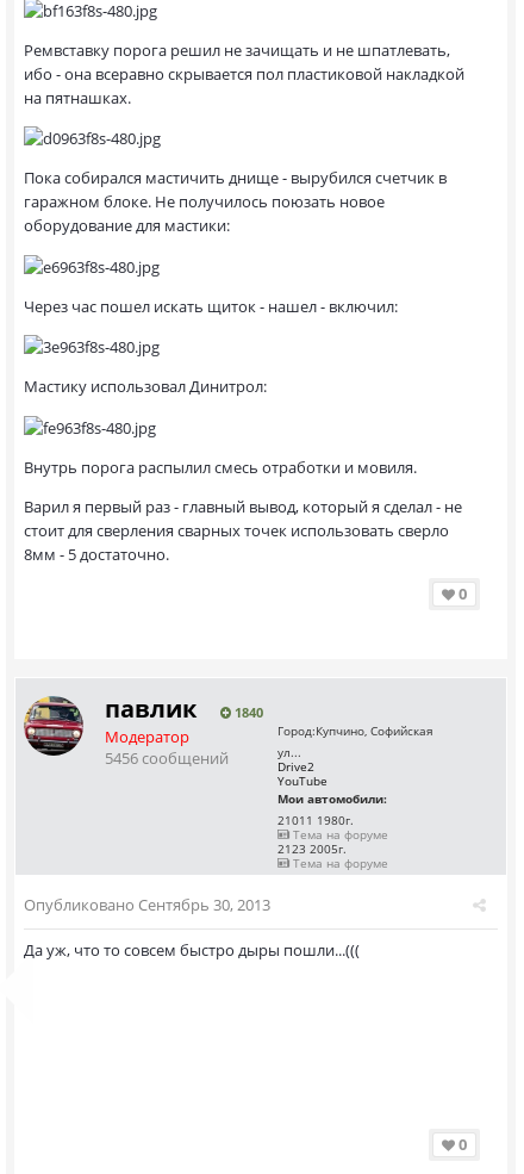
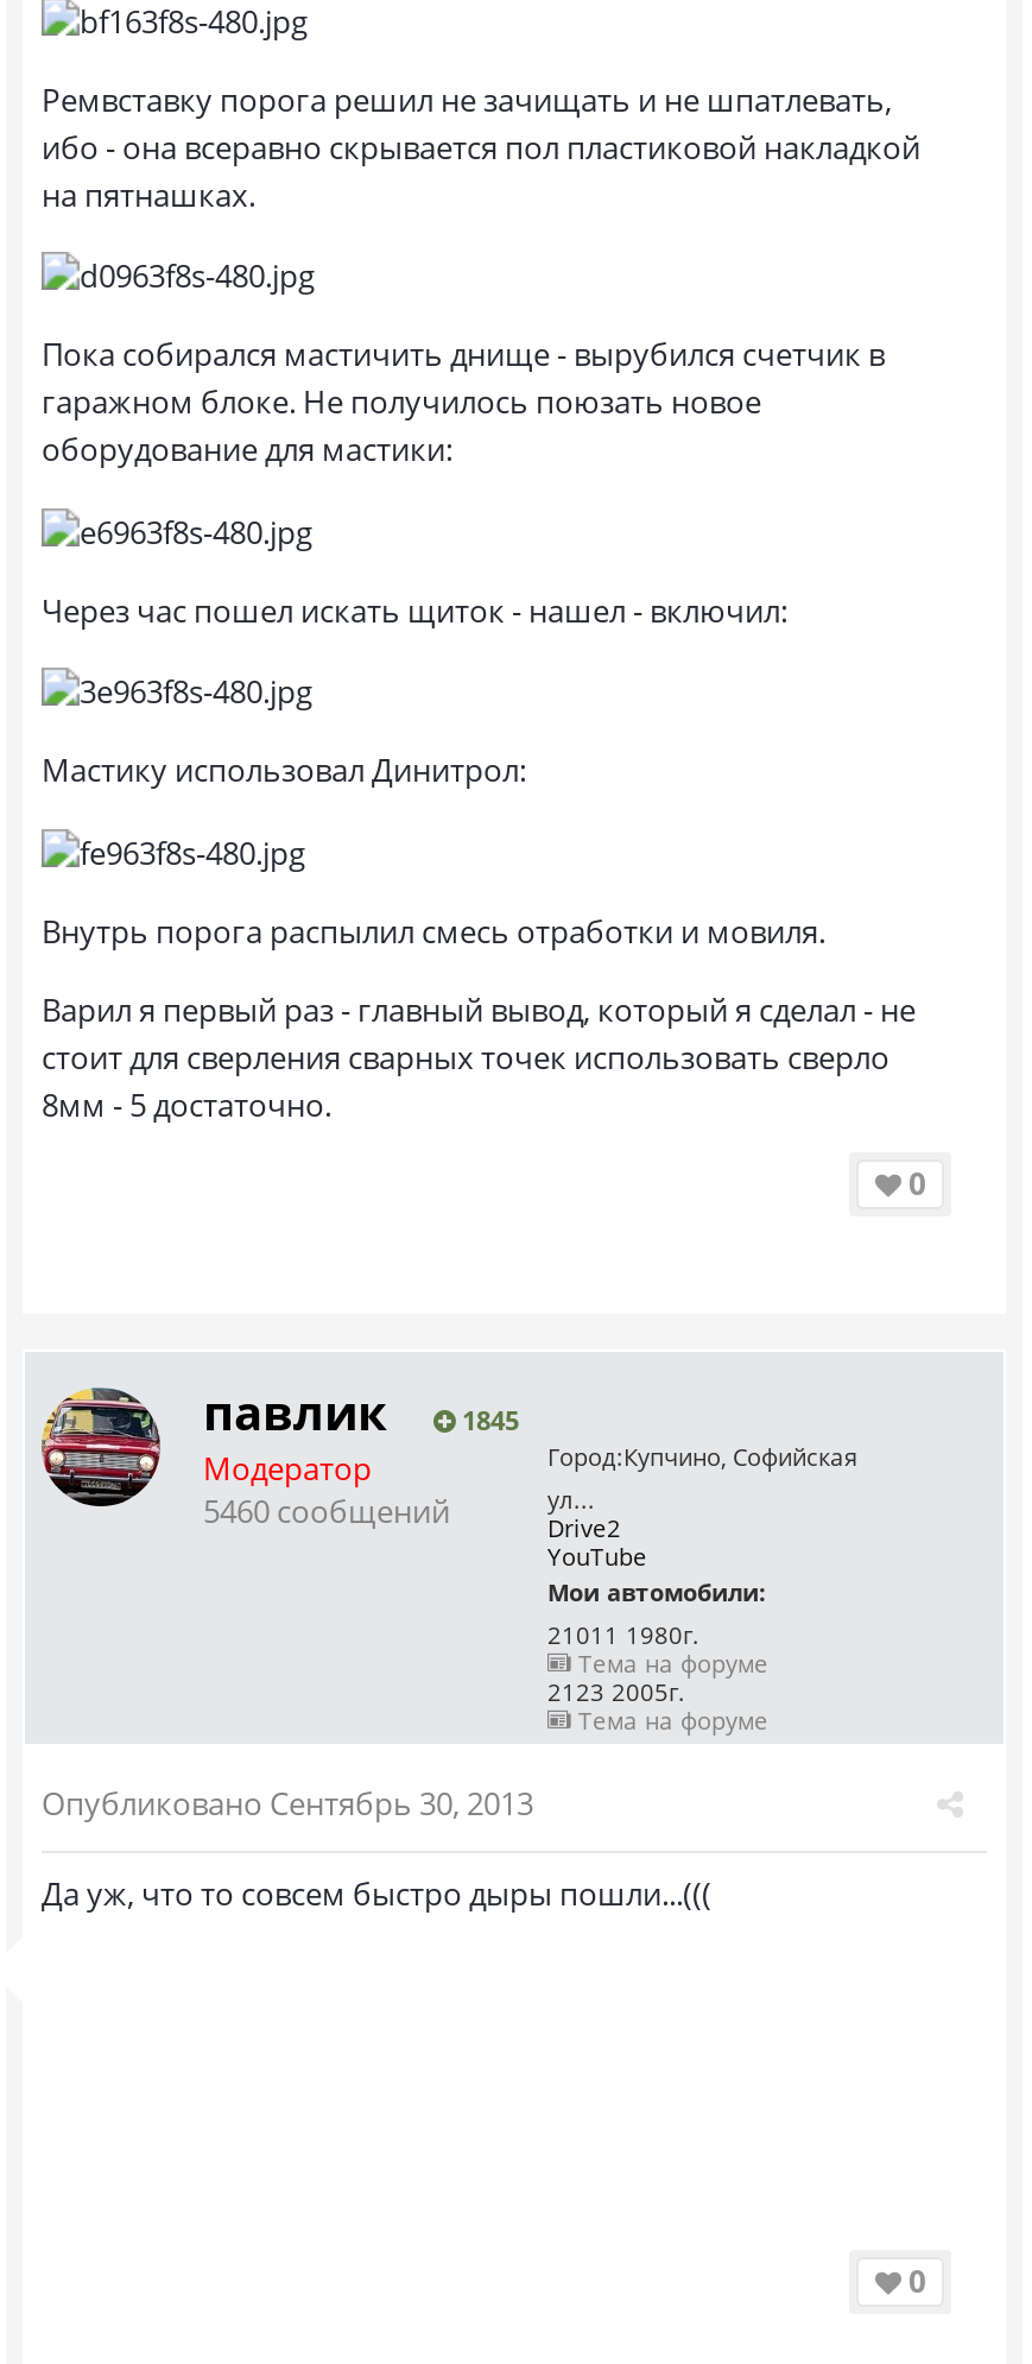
[105,692,263,725] павлик 1840 -> [203,1380,519,1445] павлик 1845
[105,747,229,769] 5456 сообщений -> [203,1490,450,1532] 5460 сообщений

